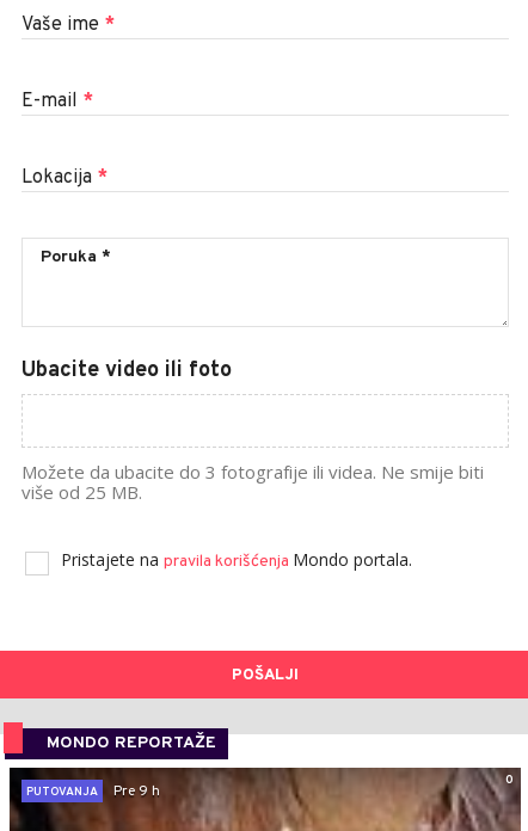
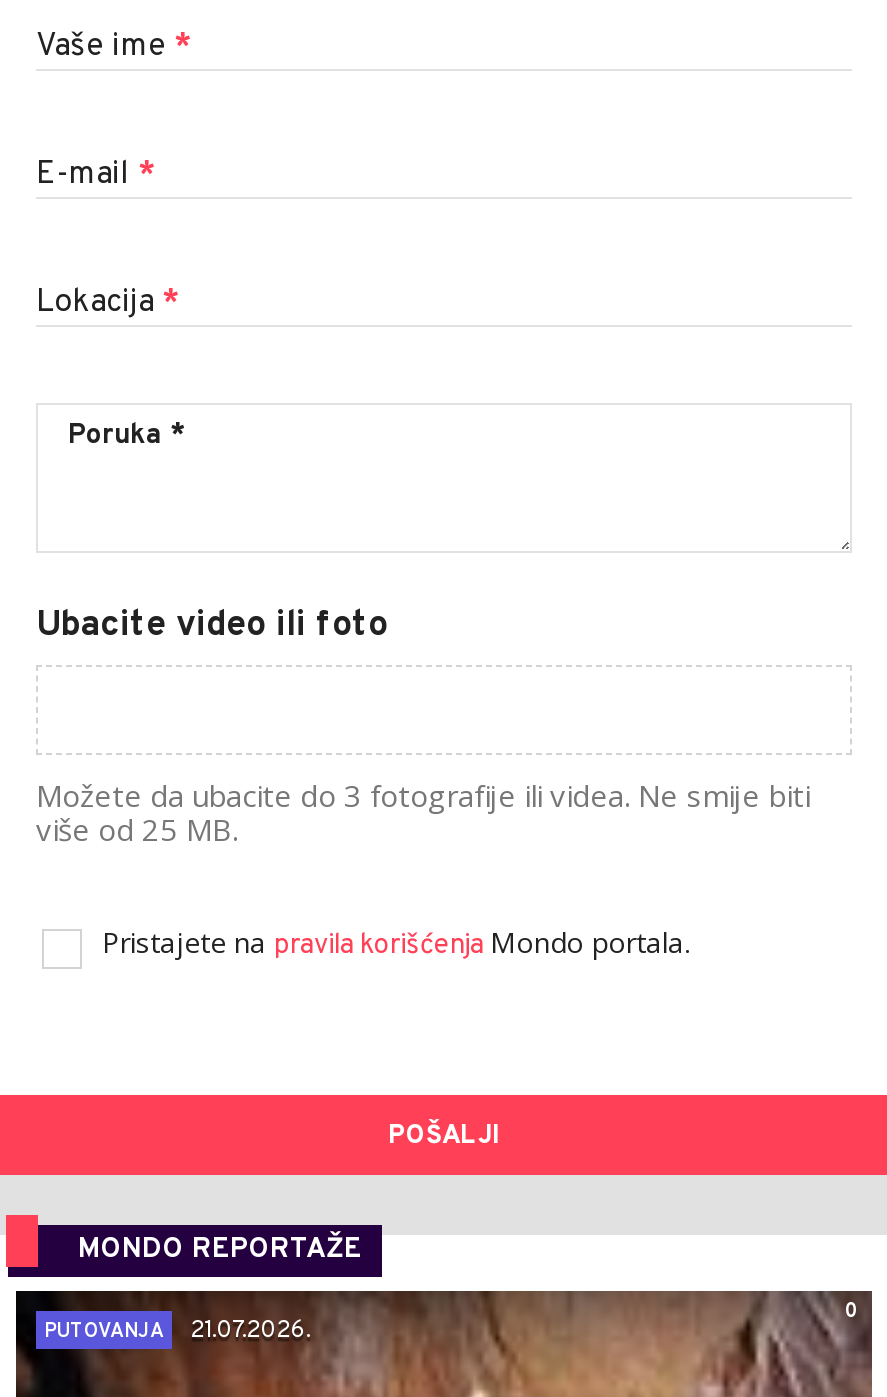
[26,782,160,801] PUTOVANJA Pre 9 h -> [44,1315,310,1347] PUTOVANJA 21.07.2026.

